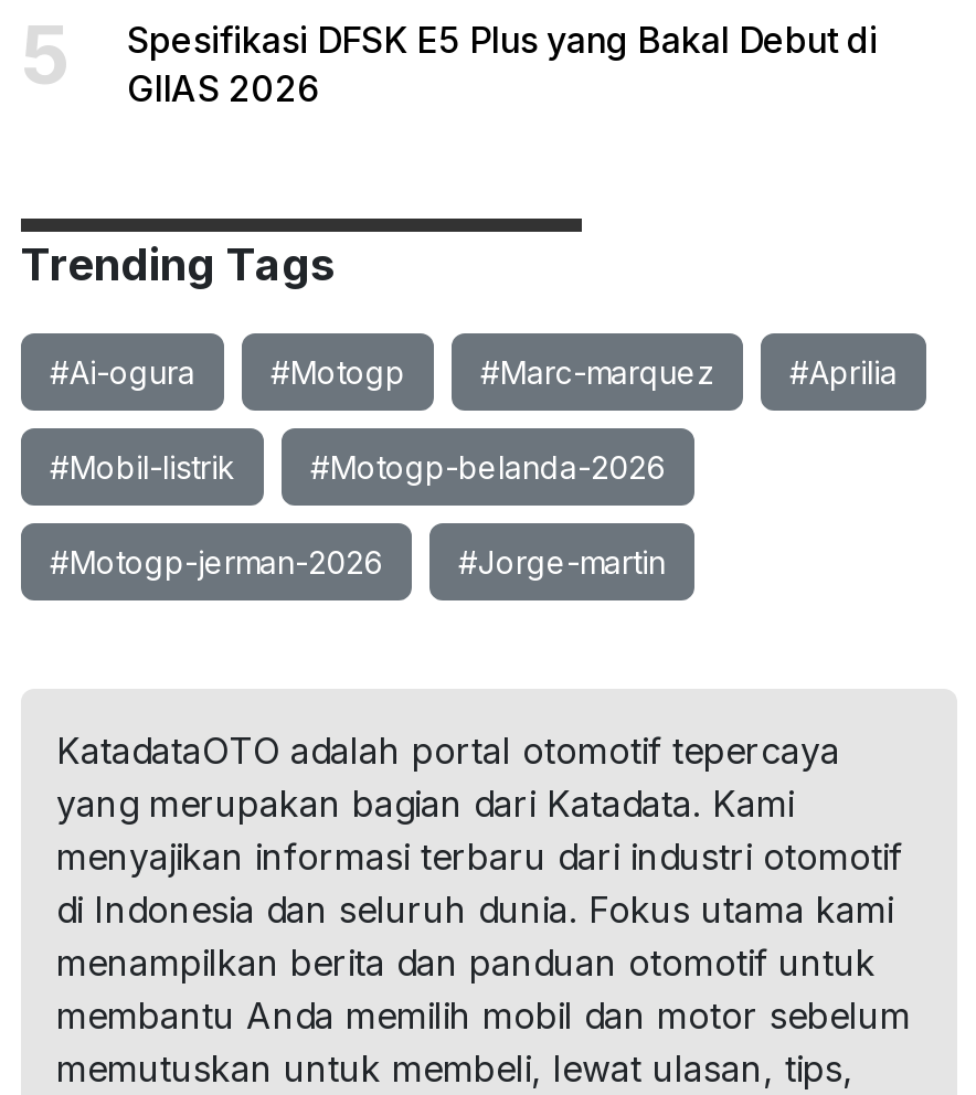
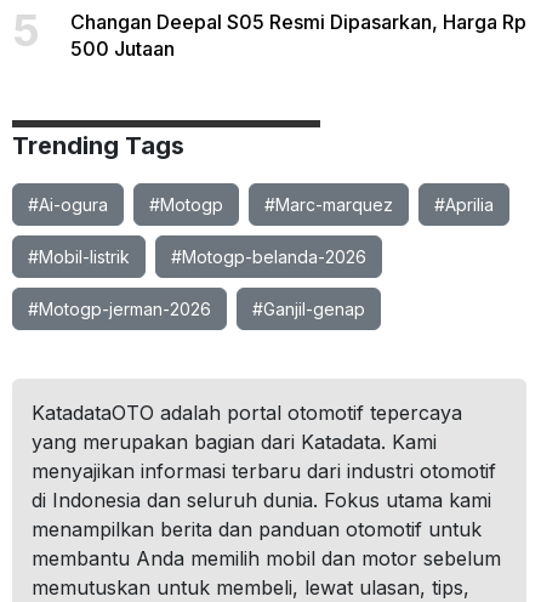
[127,18,878,110] Spesifikasi DFSK E5 Plus yang Bakal Debut di | GIIAS 2026 -> [70,10,526,61] Changan Deepal S05 Resmi Dipasarkan, Harga Rp | 500 Jutaan
[458,543,666,581] #Jorge-martin -> [252,299,365,319] #Ganjil-genap

